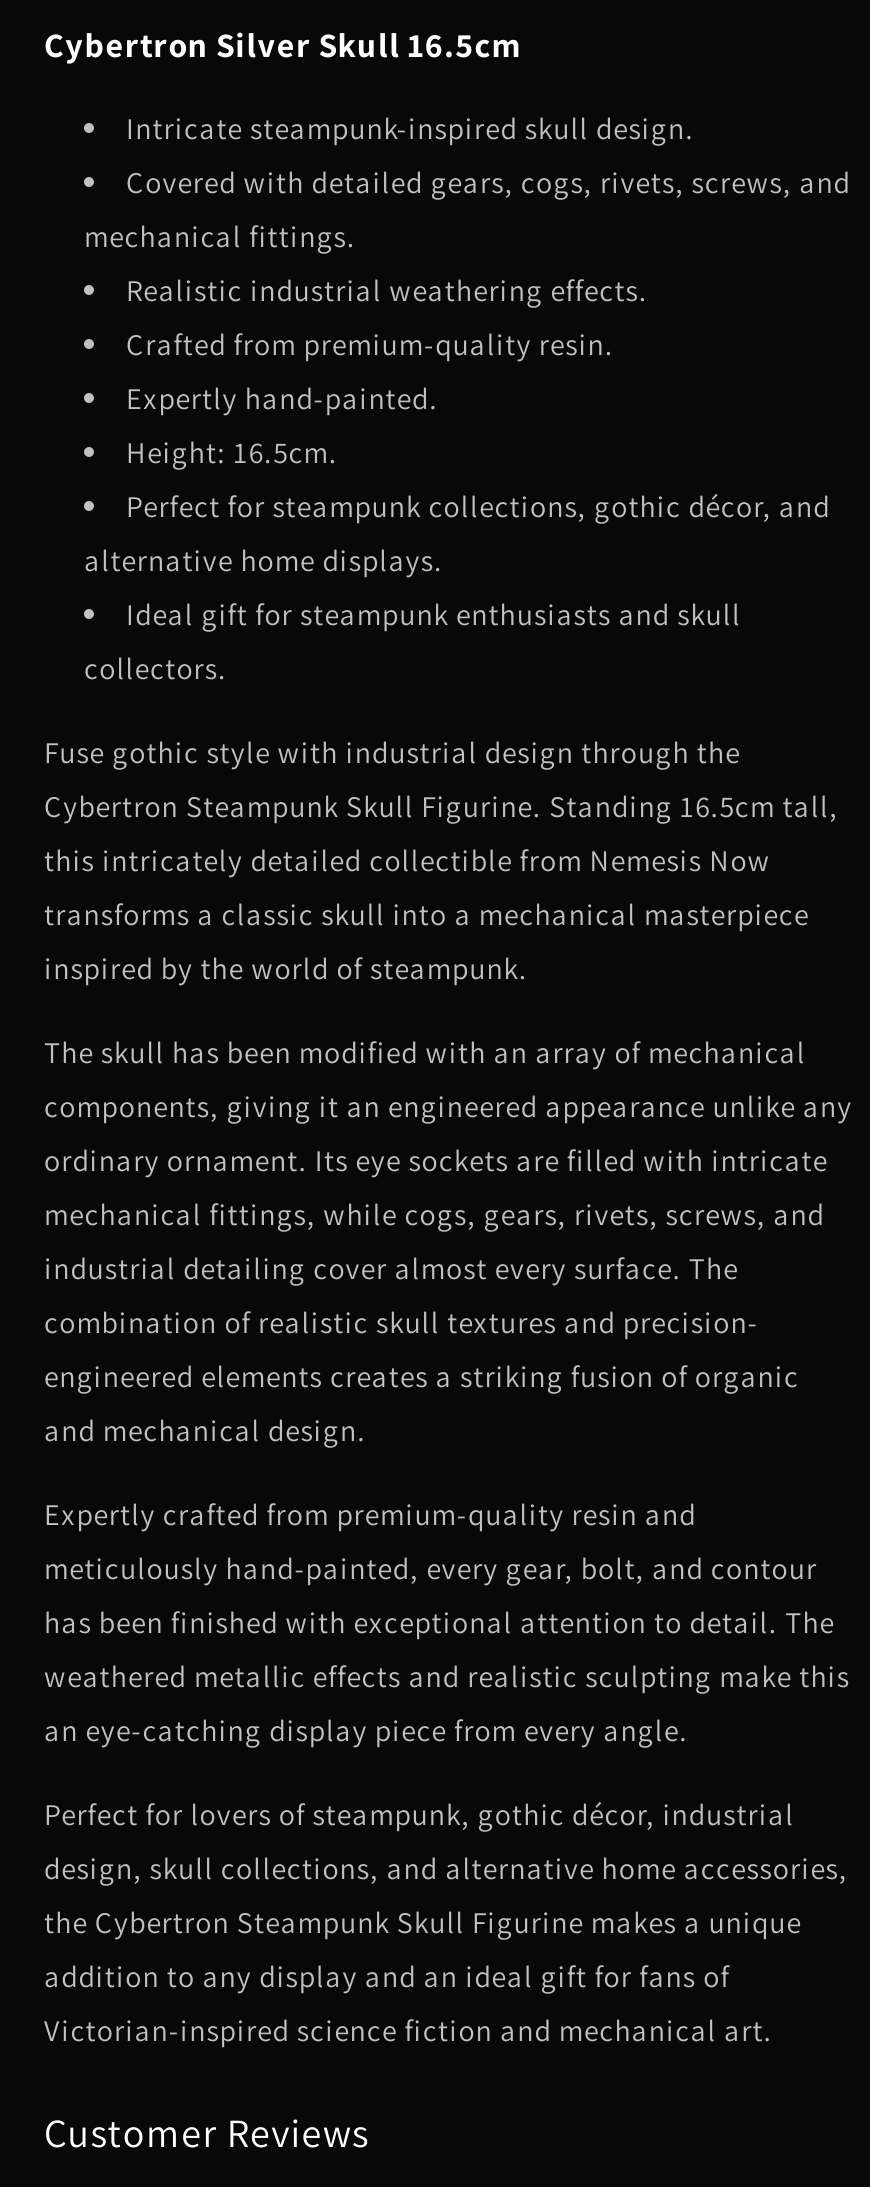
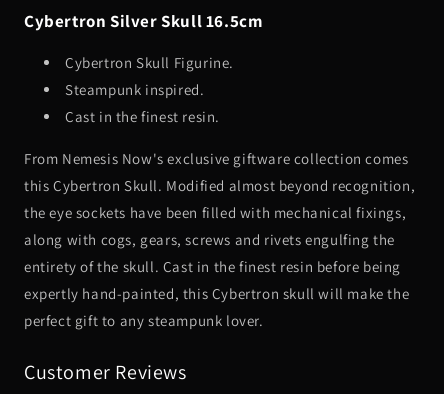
[44,108,852,2048] Intricate steampunk-inspired skull design. | Covered with detailed gears, cogs, rivets, screws, and | mechanical fittings. | Realistic industrial weathering effects. | Crafted from premium-quality resin. | Expertly hand-painted. | Height: 16.5cm. | Perfect for steampunk collections, gothic décor, and | alternative home displays. | Ideal gift for steampunk enthusiasts and skull | collectors. | Fuse gothic style with industrial design through the | Cybertron Steampunk Skull Figurine. Standing 16.5cm tall, | this intricately detailed collectible from Nemesis Now | transforms a classic skull into a mechanical masterpiece | inspired by the world of steampunk. | The skull has been modified with an array of mechanical | components, giving it an engineered appearance unlike any | ordinary ornament. Its eye sockets are filled with intricate | mechanical fittings, while cogs, gears, rivets, screws, and | industrial detailing cover almost every surface. The | combination of realistic skull textures and precision- | engineered elements creates a striking fusion of organic | and mechanical design. | Expertly crafted from premium-quality resin and | meticulously hand-painted, every gear, bolt, and contour | has been finished with exceptional attention to detail. The | weathered metallic effects and realistic sculpting make this | an eye-catching display piece from every angle. | Perfect for lovers of steampunk, gothic décor, industrial | design, skull collections, and alternative home accessories, | the Cybertron Steampunk Skull Figurine makes a unique | addition to any display and an ideal gift for fans of | Victorian-inspired science fiction and mechanical art. -> [24,53,415,330] Cybertron Skull Figurine. | Steampunk inspired. | Cast in the finest resin. | From Nemesis Now's exclusive giftware collection comes | this Cybertron Skull. Modified almost beyond recognition, | the eye sockets have been filled with mechanical fixings, | along with cogs, gears, screws and rivets engulfing the | entirety of the skull. Cast in the finest resin before being | expertly hand-painted, this Cybertron skull will make the | perfect gift to any steampunk lover.

